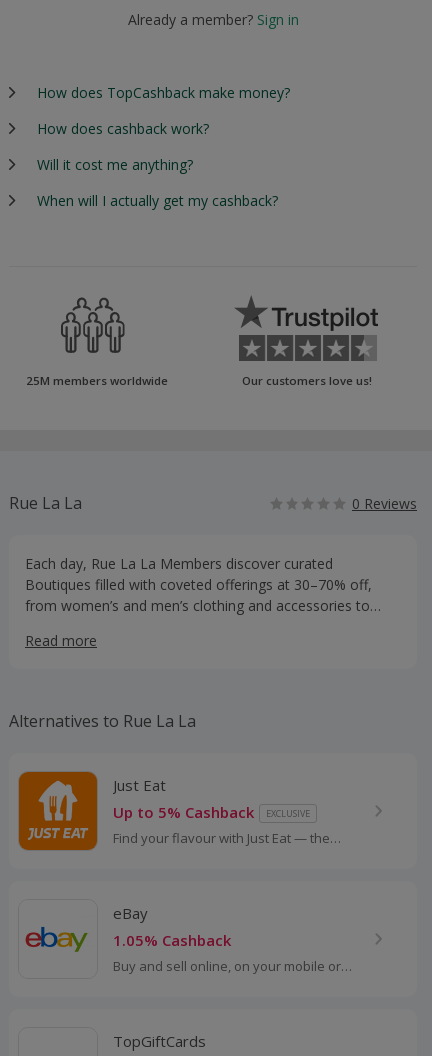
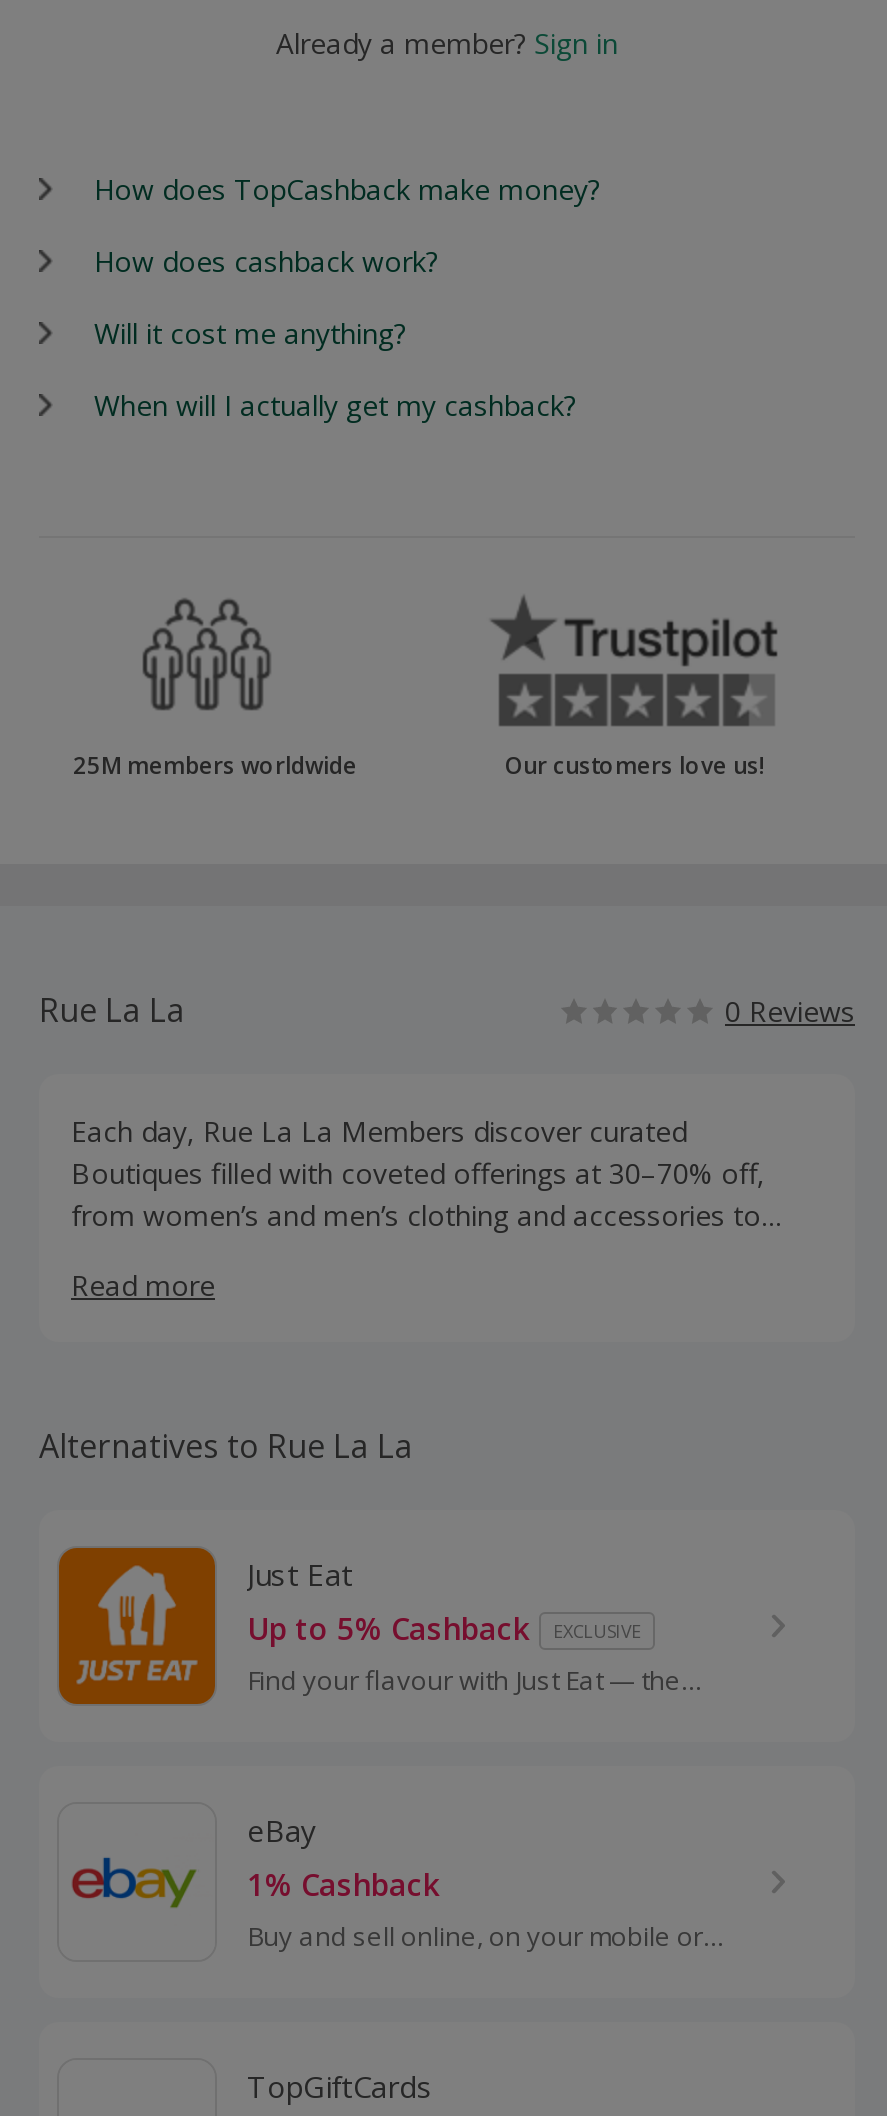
[113,930,231,950] 1.05% Cashback -> [247,1864,439,1904] 1% Cashback

